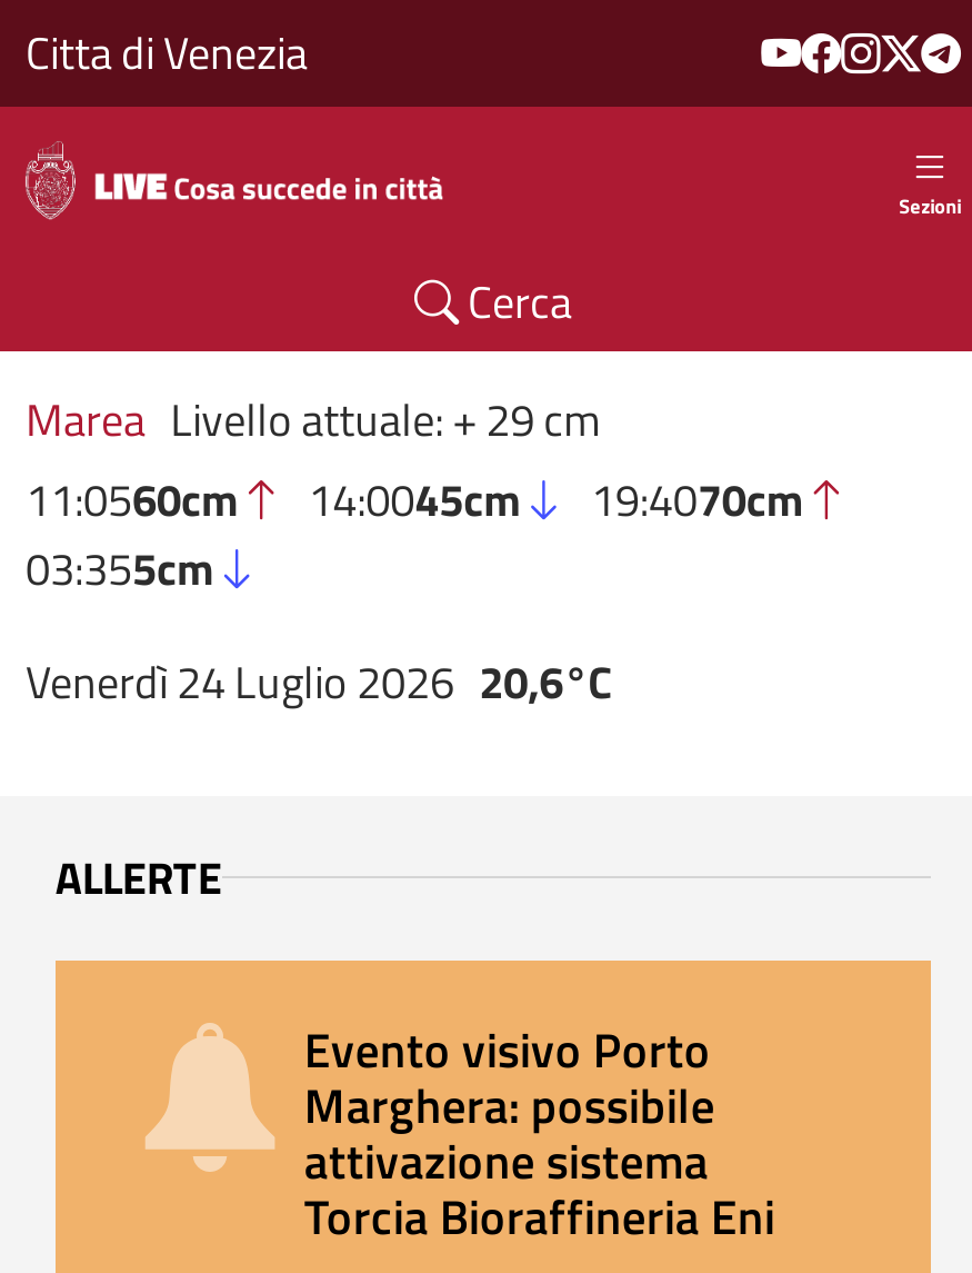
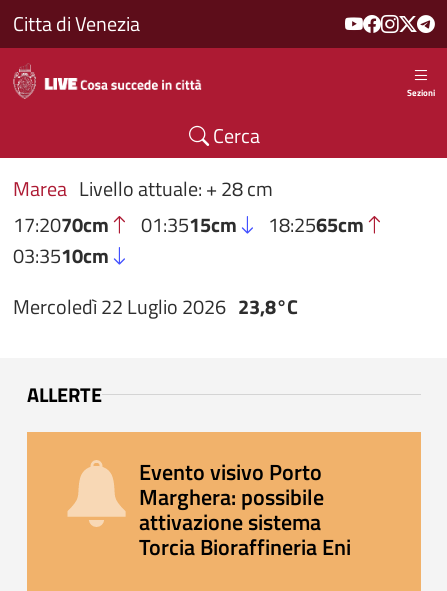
[25,385,804,603] Marea Livello attuale: + 29 cm | 11:0560cm | 14:0045cm | 19:4070cm | 03:355cm -> [13,173,364,271] Marea Livello attuale: + 28 cm | 17:2070cm | 01:3515cm | 18:2565cm | 03:3510cm
[25,648,612,717] Venerdì 24 Luglio 2026 20,6°C -> [13,291,298,322] Mercoledì 22 Luglio 2026 23,8°C

